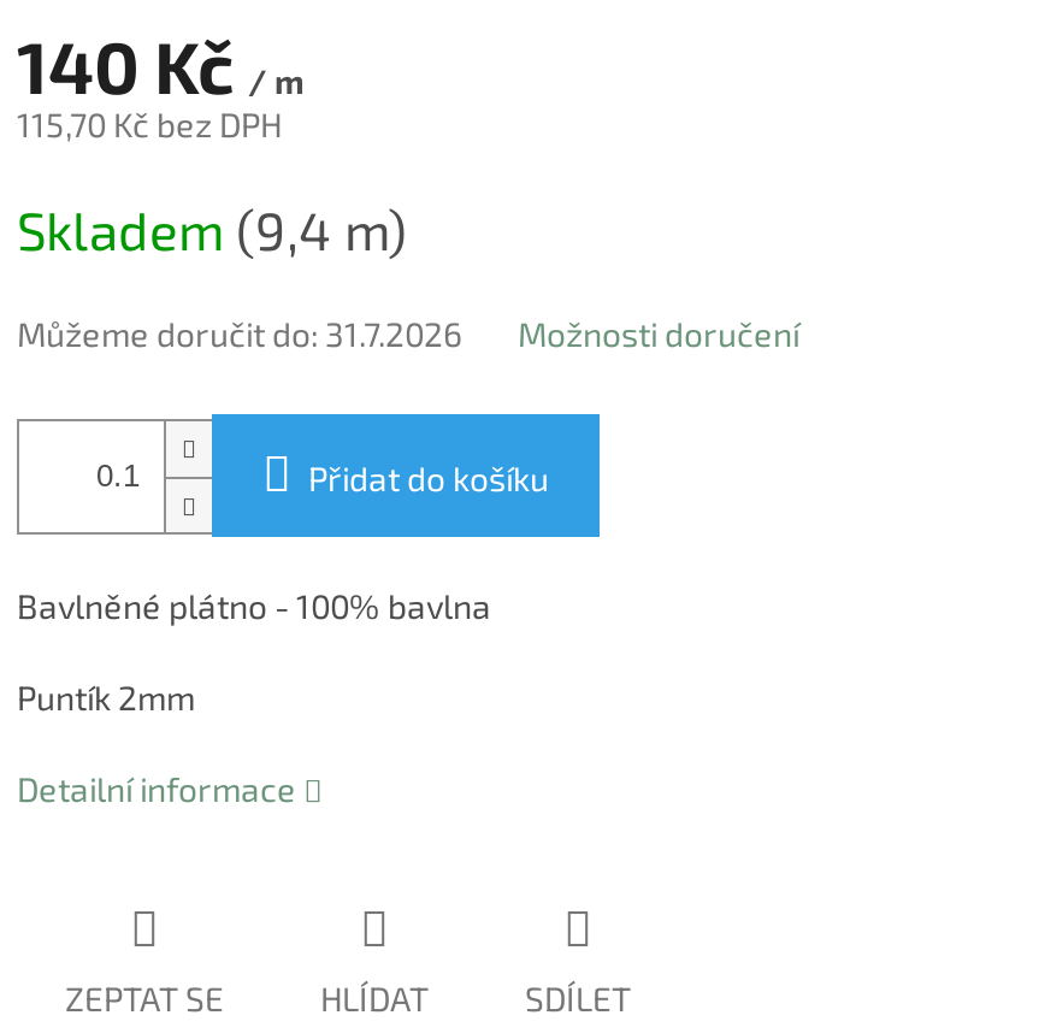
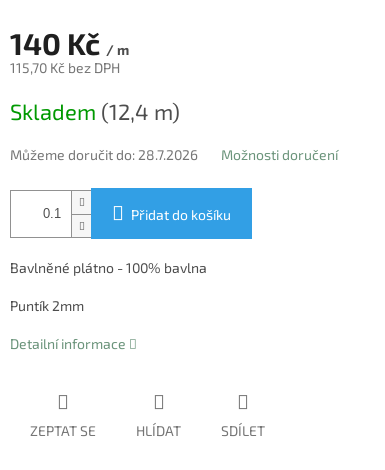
[17,198,407,261] Skladem (9,4 m) -> [10,98,180,124] Skladem (12,4 m)
[17,314,462,355] Můžeme doručit do: 31.7.2026 -> [10,146,198,163] Můžeme doručit do: 28.7.2026

